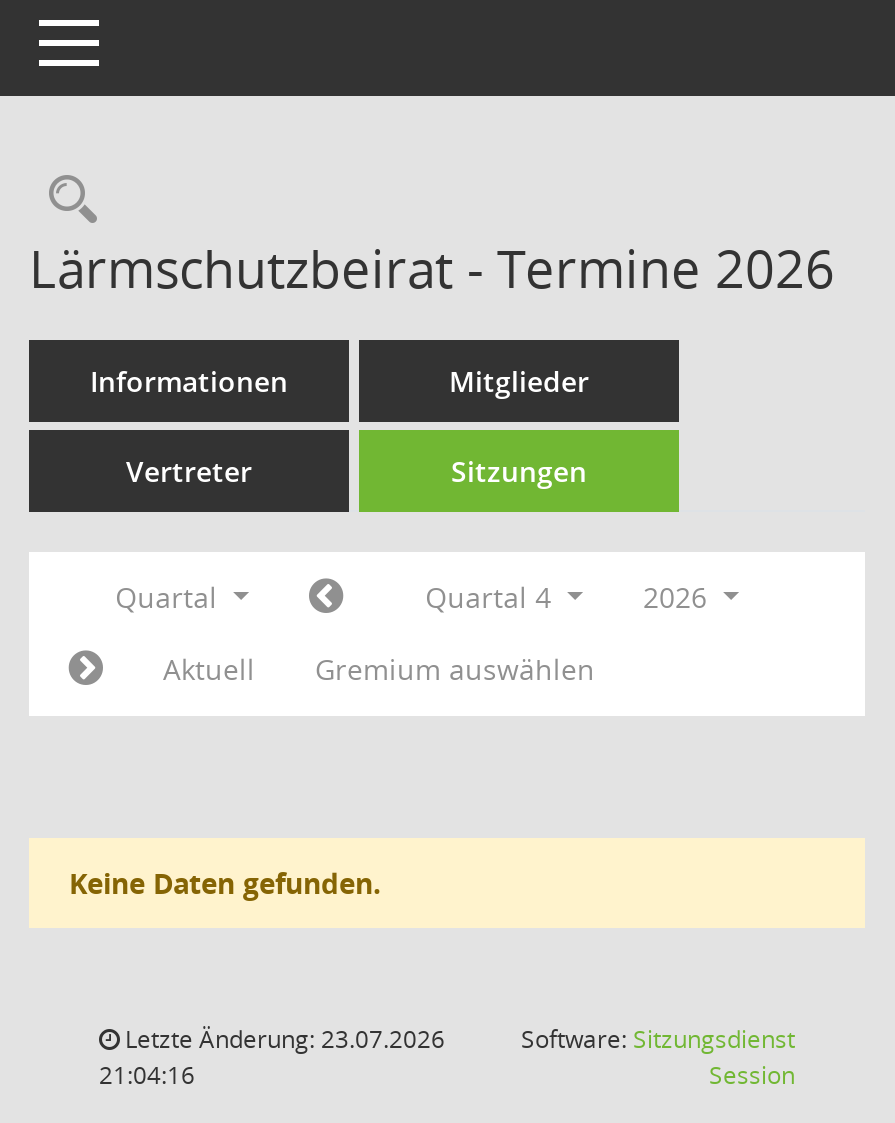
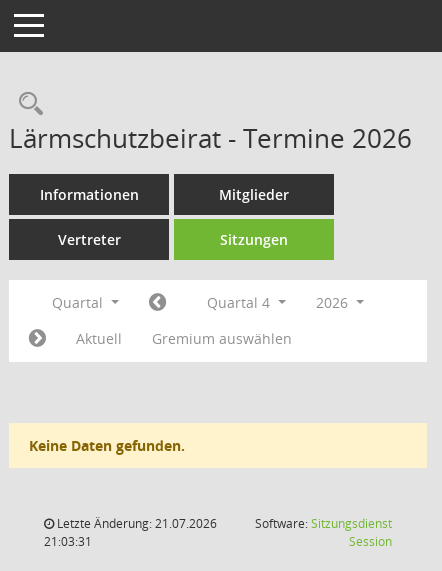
[119,1022,445,1056] Letzte Änderung: 23.07.2026 -> [54,515,217,532] Letzte Änderung: 21.07.2026
[99,1058,195,1092] 21:04:16 -> [44,533,92,550] 21:03:31

